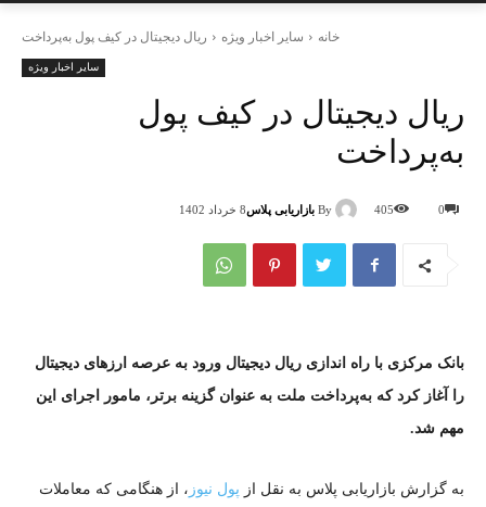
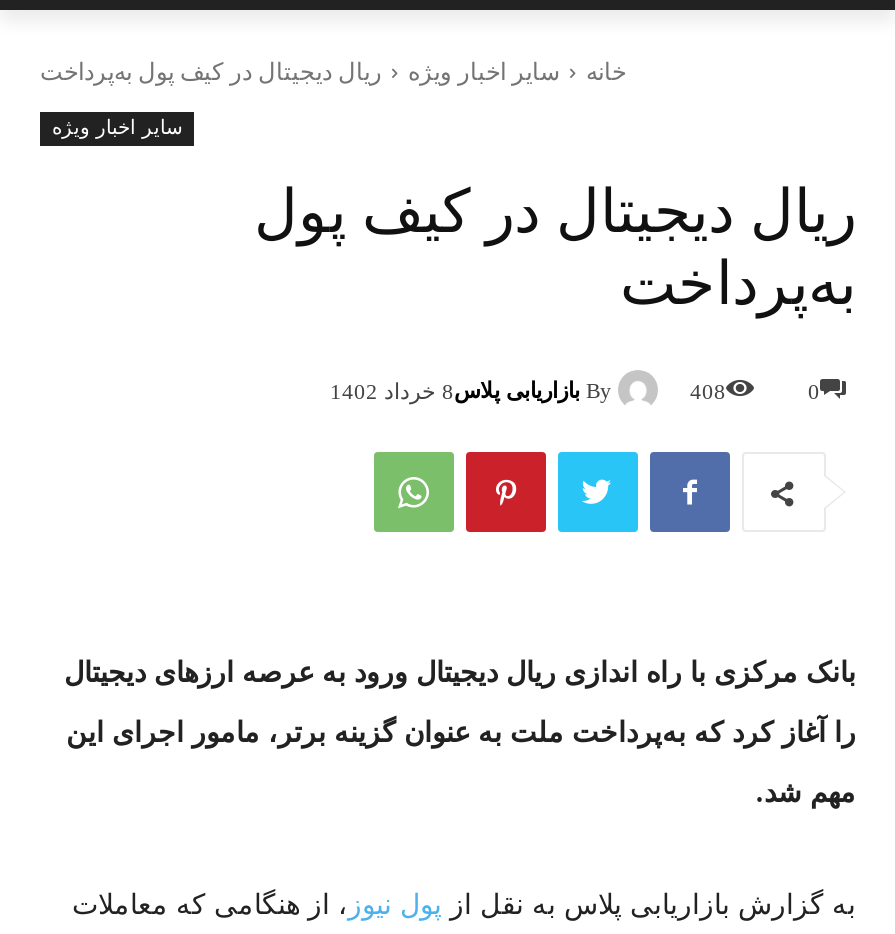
[374,204,394,217] 405 -> [690,379,726,403] 408

